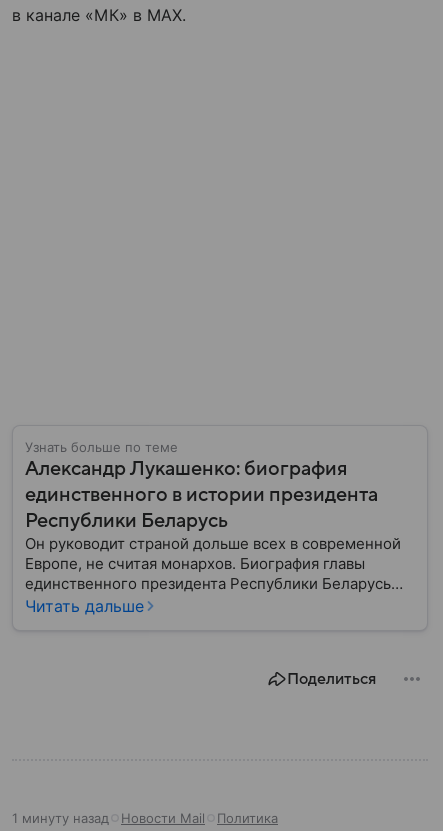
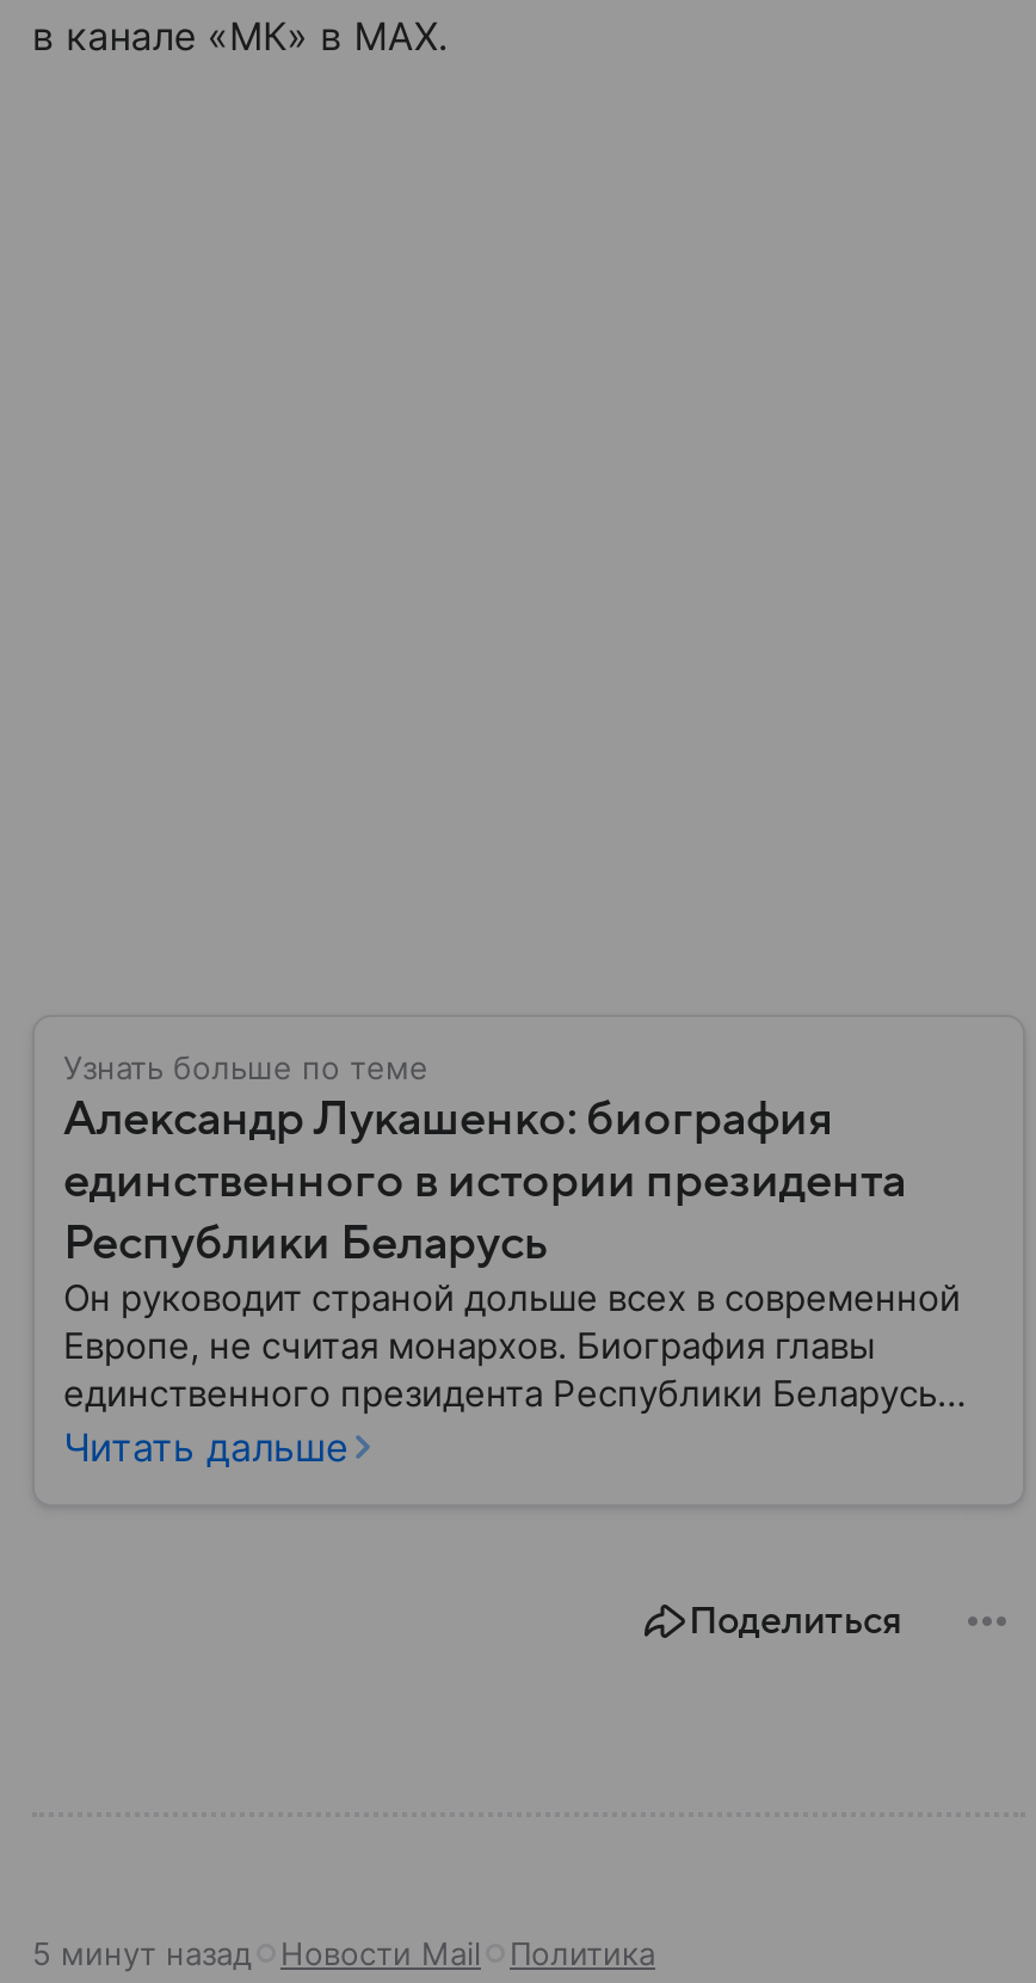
[12,810,278,826] 1 минуту назад Новости Mail Политика -> [32,1934,655,1972] 5 минут назад Новости Mail Политика

